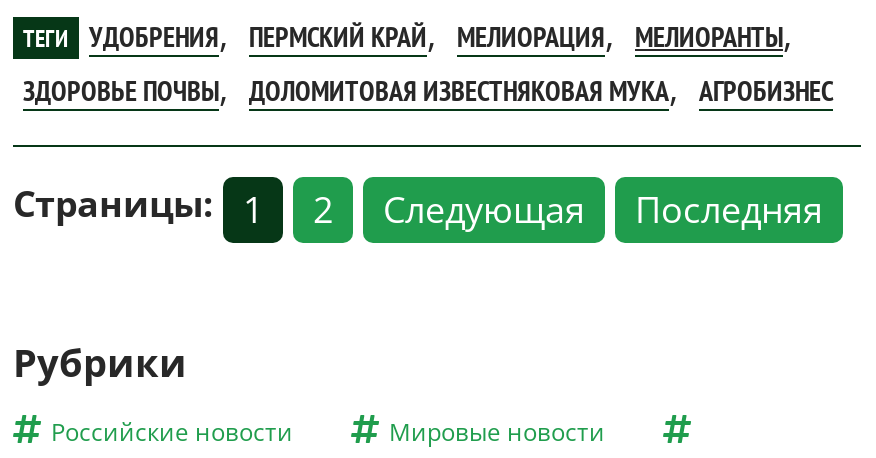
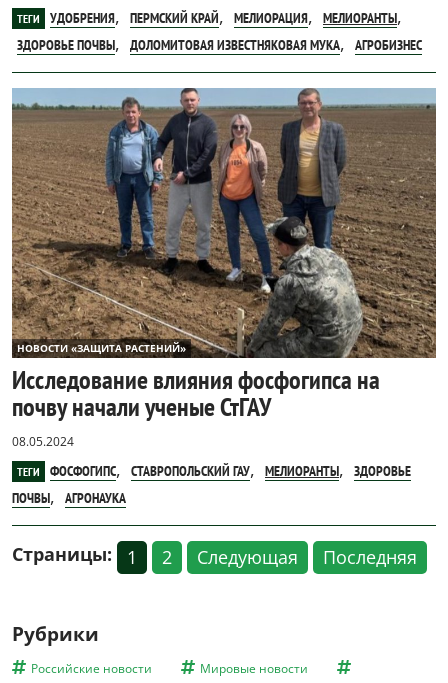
none -> [11,87,437,508] [image] | НОВОСТИ «ЗАЩИТА РАСТЕНИЙ» | Исследование влияния фосфогипса на | почву начали ученые СтГАУ | 08.05.2024 | ТЕГИ | ФОСФОГИПС, СТАВРОПОЛЬСКИЙ ГАУ, МЕЛИОРАНТЫ, ЗДОРОВЬЕ | ПОЧВЫ, АГРОНАУКА

